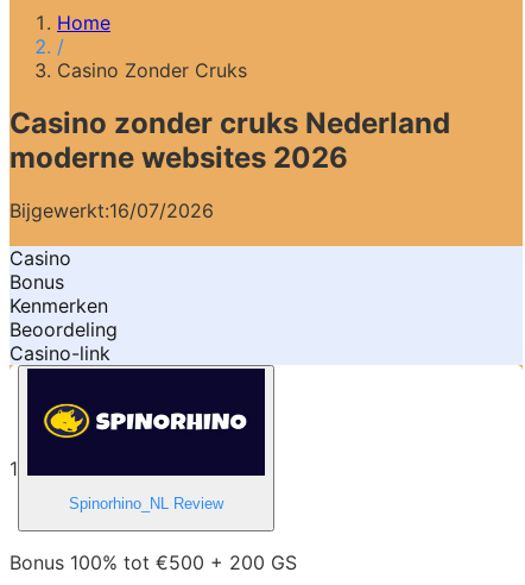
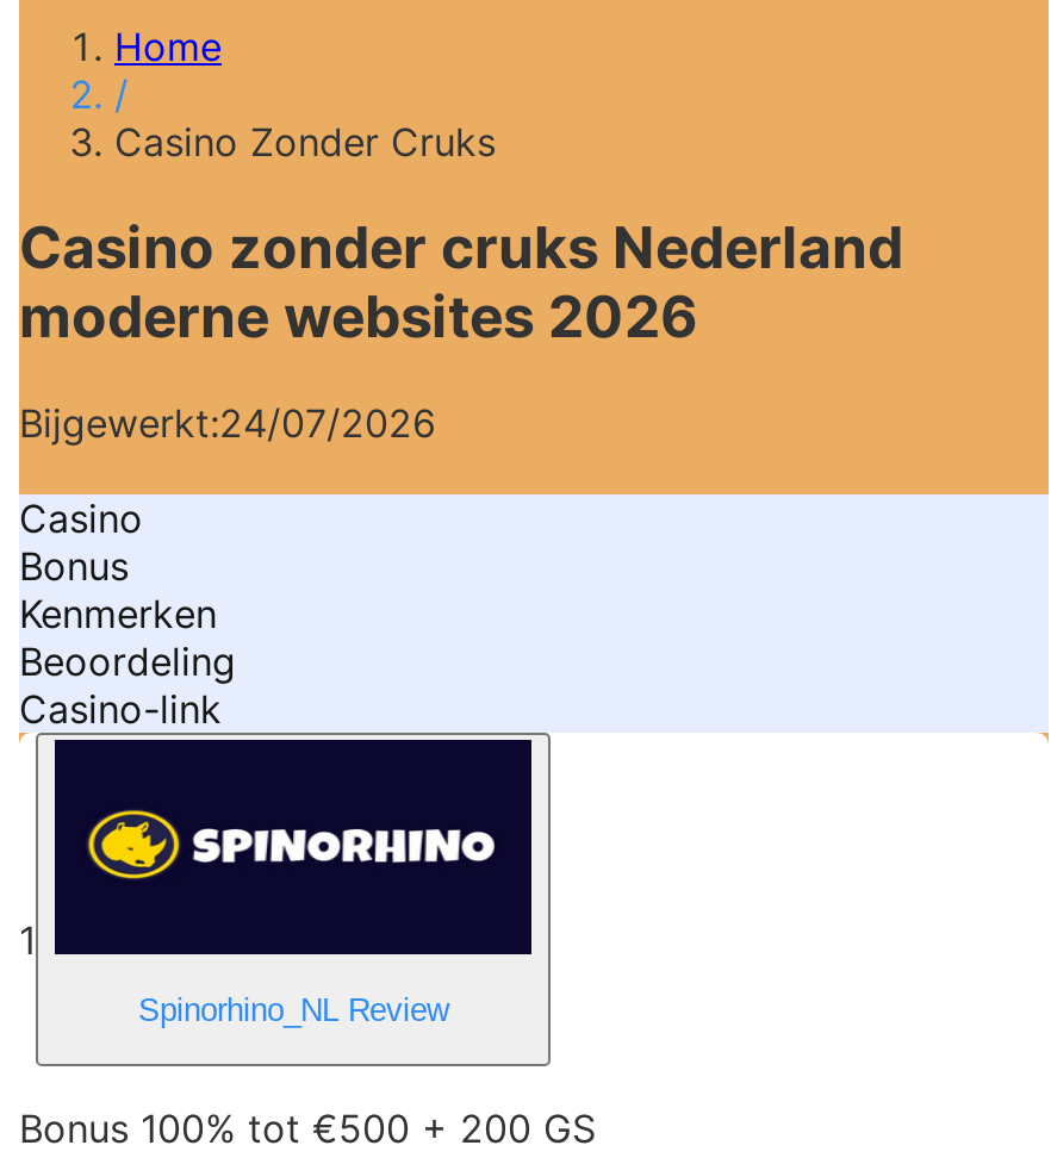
[10,198,214,222] Bijgewerkt:16/07/2026 -> [19,399,436,446] Bijgewerkt:24/07/2026

